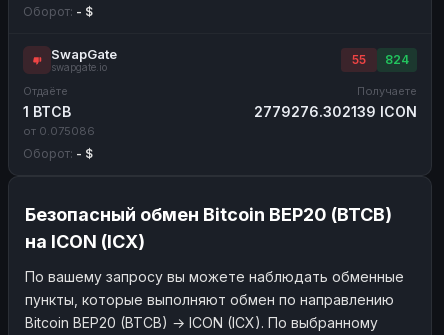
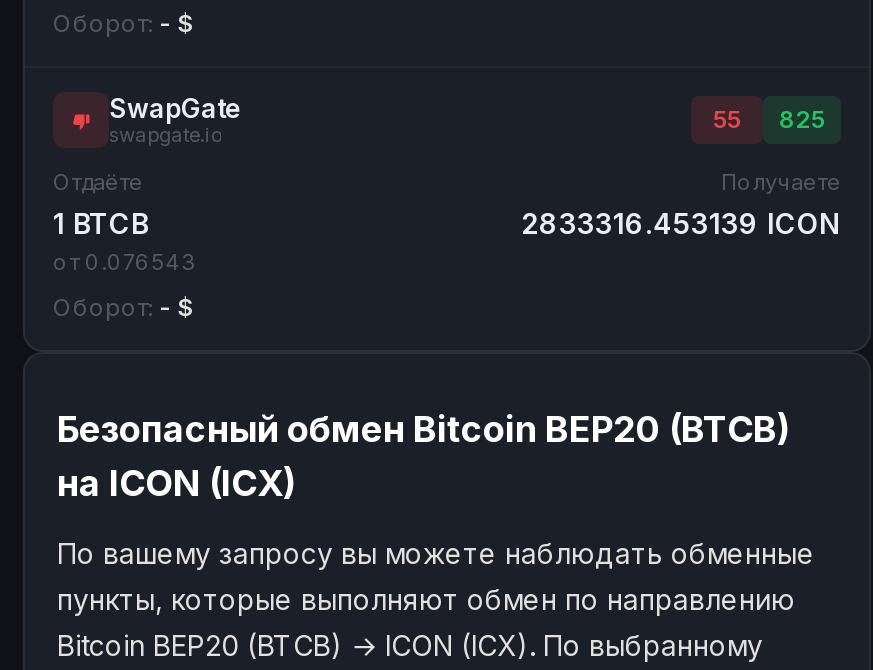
[352,51,409,66] 55 824 -> [713,103,825,133] 55 825
[254,102,417,119] 2779276.302139 ICON -> [521,205,841,239] 2833316.453139 ICON
[23,123,95,137] от 0.075086 -> [53,247,195,275] от 0.076543

